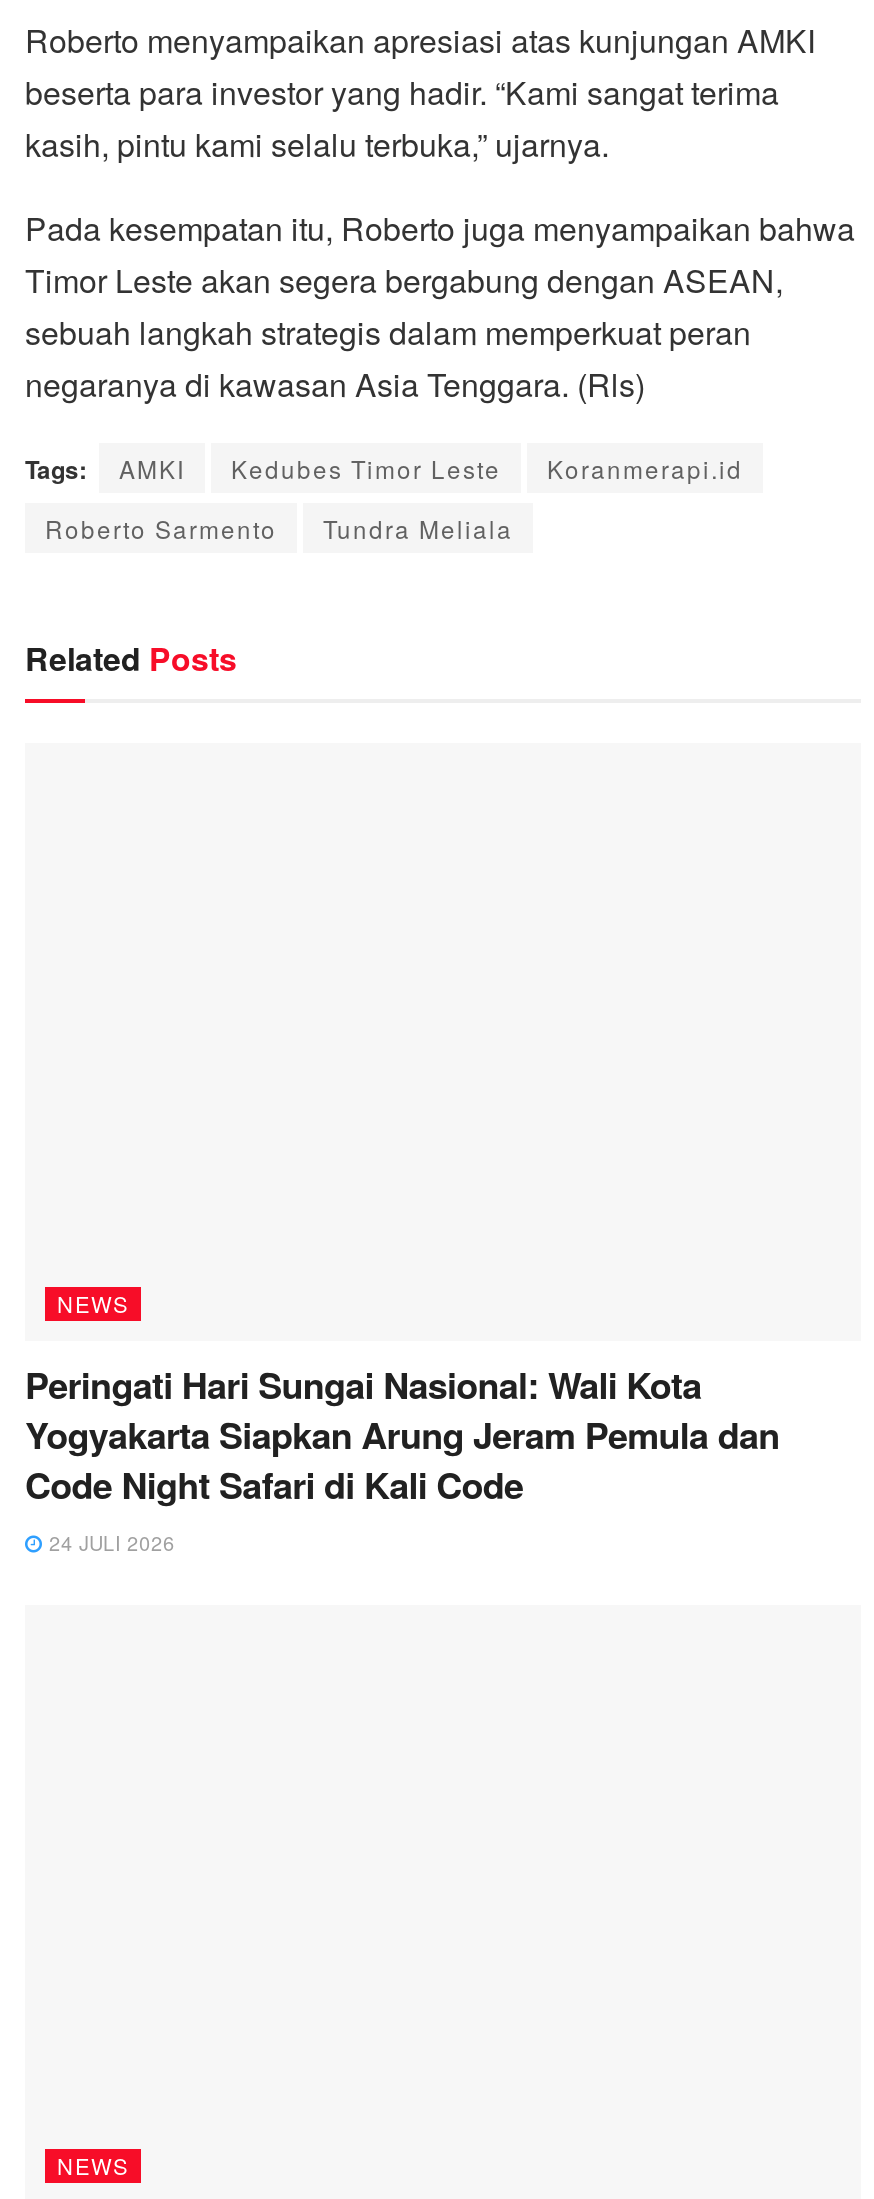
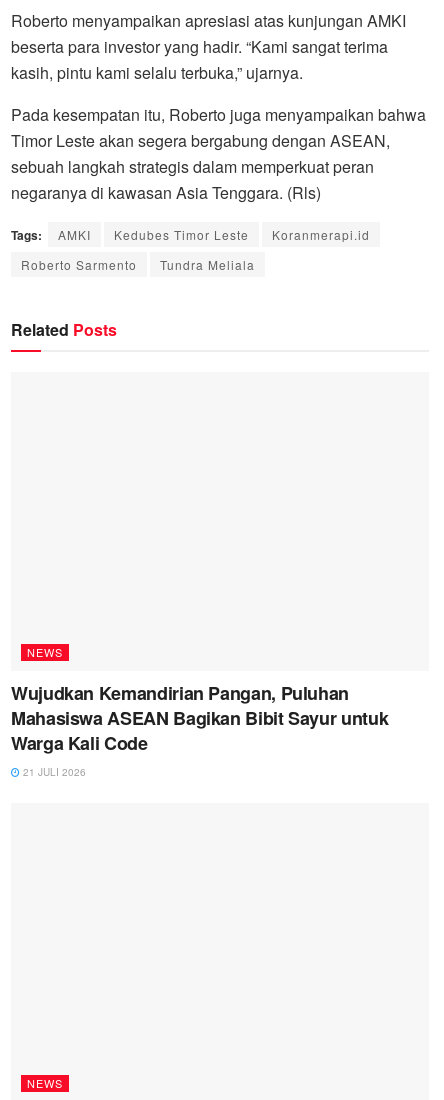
[25,1359,779,1557] Peringati Hari Sungai Nasional: Wali Kota | Yogyakarta Siapkan Arung Jeram Pemula dan | Code Night Safari di Kali Code | 24 JULI 2026 -> [11,680,388,779] Wujudkan Kemandirian Pangan, Puluhan | Mahasiswa ASEAN Bagikan Bibit Sayur untuk | Warga Kali Code | 21 JULI 2026

